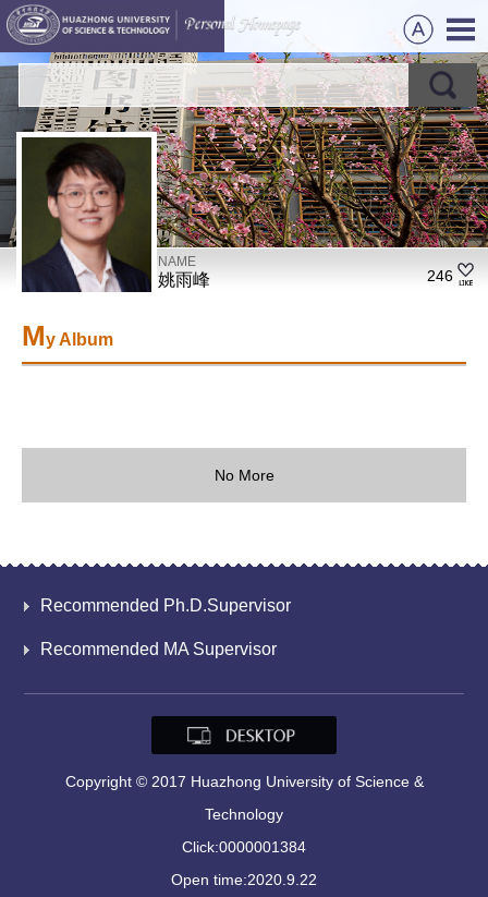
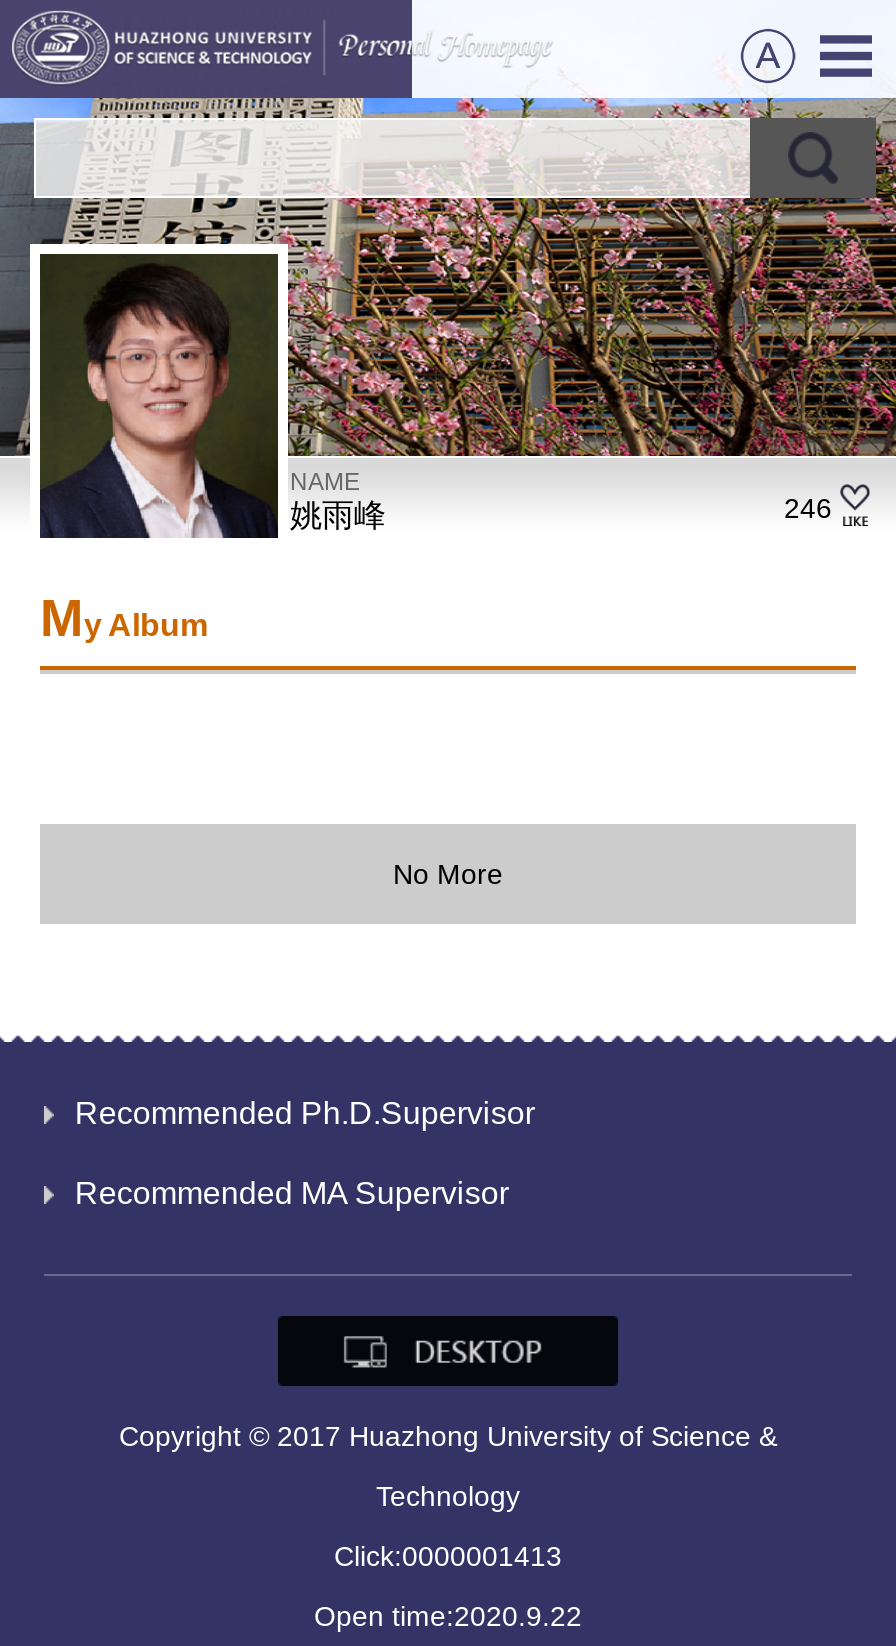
[182,839,306,856] Click:0000001384 -> [334,1541,562,1573] Click:0000001413

